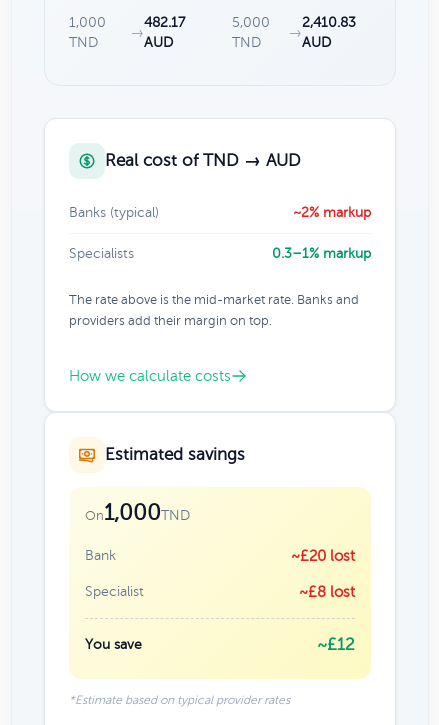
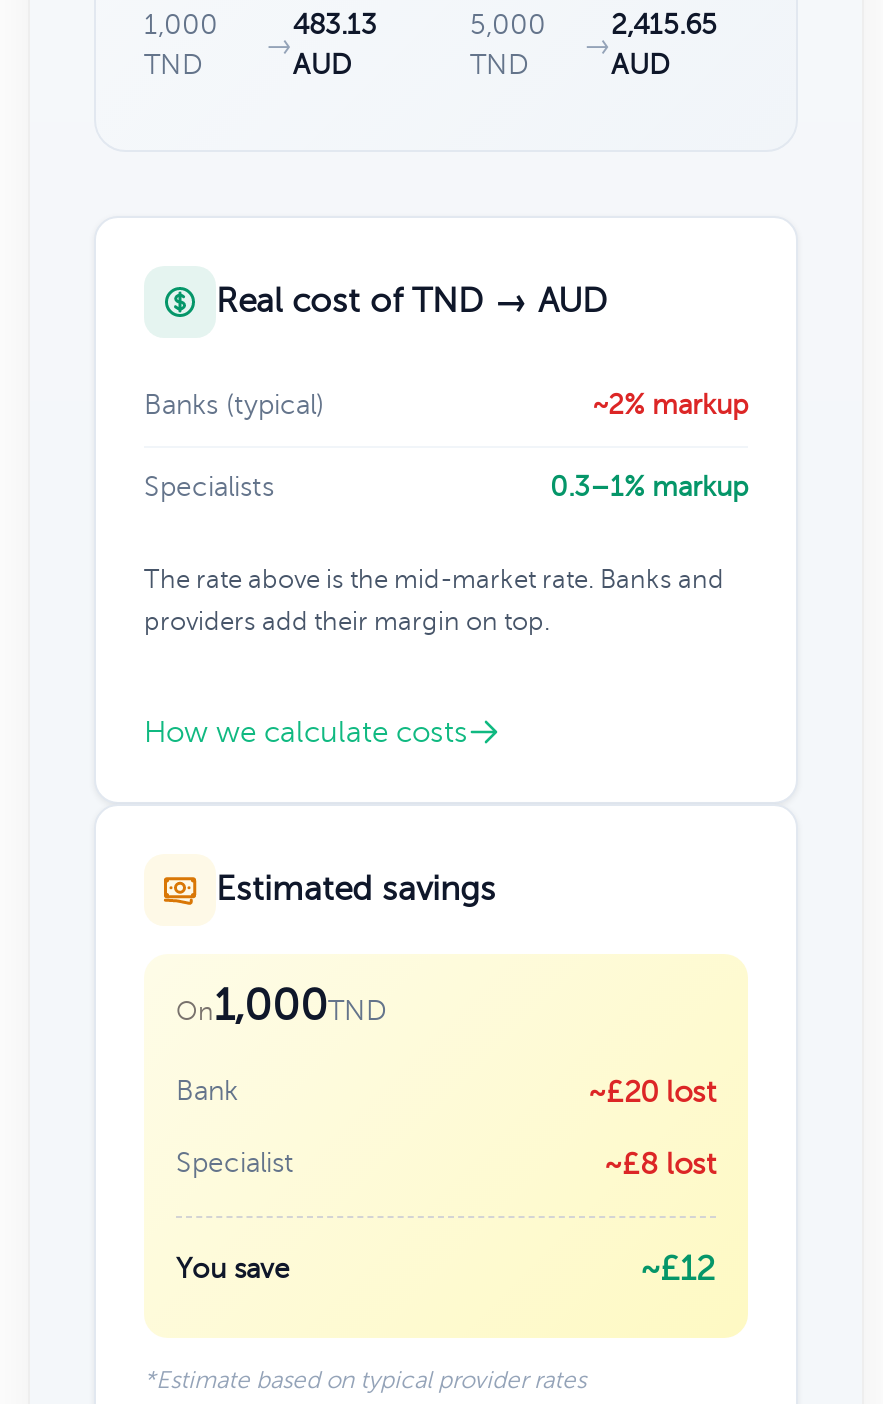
[144,15,185,30] 482.17 -> [293,9,377,39] 483.13
[302,15,356,30] 2,410.83 -> [611,9,717,39] 2,415.65

